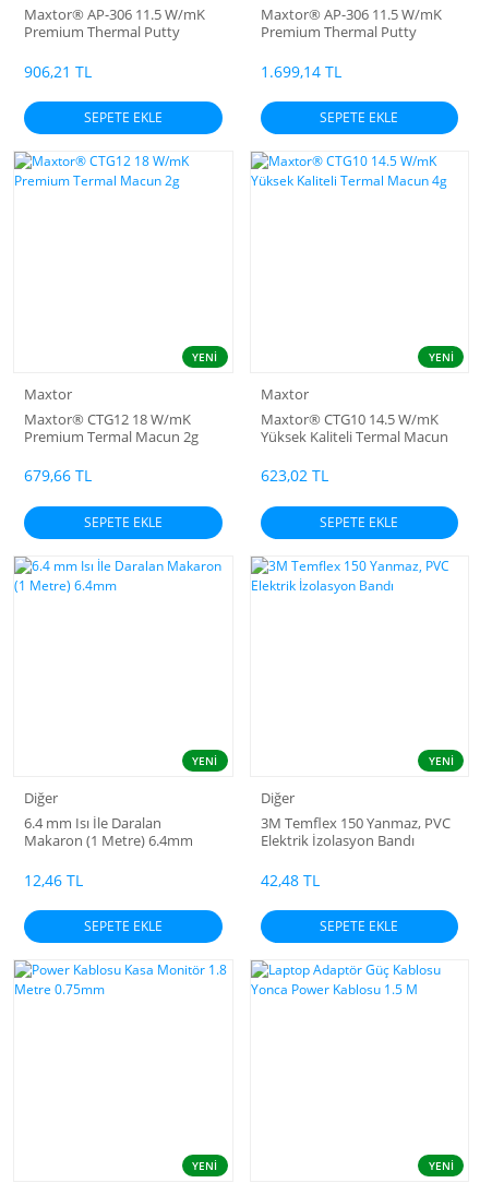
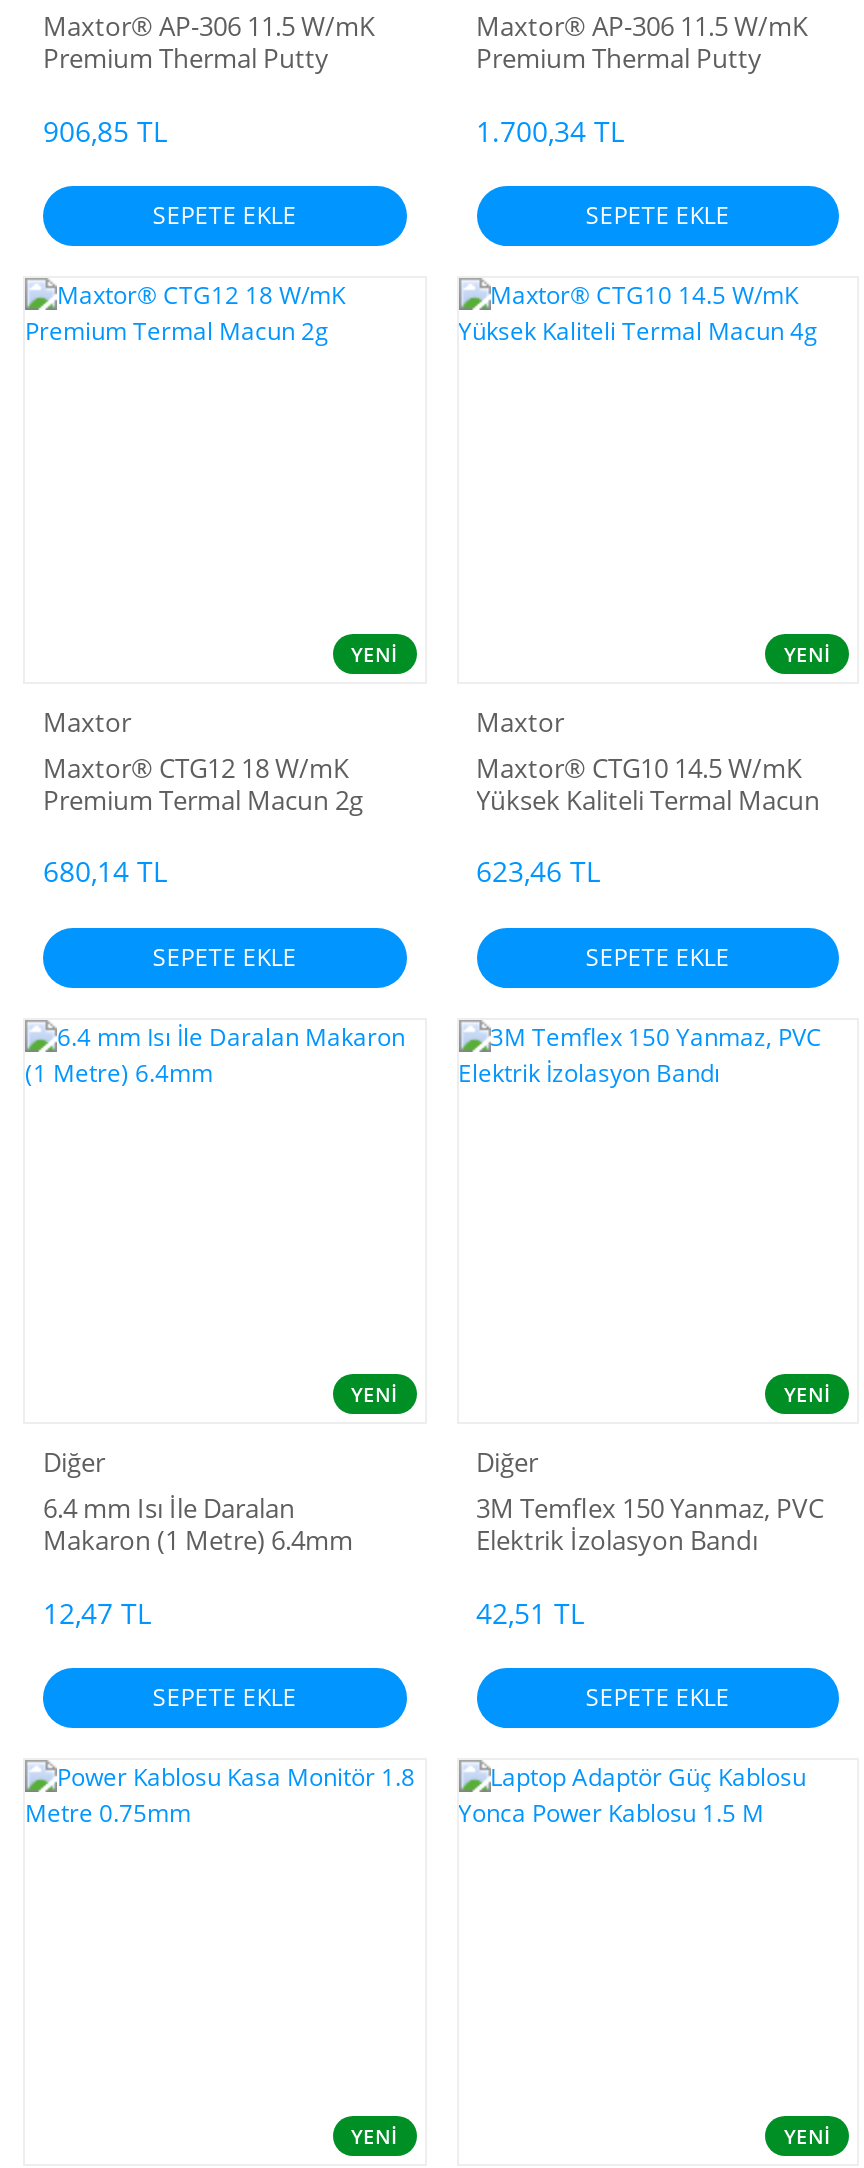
[24,61,92,81] 906,21 TL -> [43,111,167,149] 906,85 TL
[260,61,341,81] 1.699,14 TL -> [476,111,624,149] 1.700,34 TL
[24,465,92,486] 679,66 TL -> [43,852,167,890] 680,14 TL
[260,465,328,486] 623,02 TL -> [476,852,600,890] 623,46 TL
[24,869,83,890] 12,46 TL -> [43,1593,151,1631] 12,47 TL
[260,869,319,890] 42,48 TL -> [476,1593,584,1631] 42,51 TL

